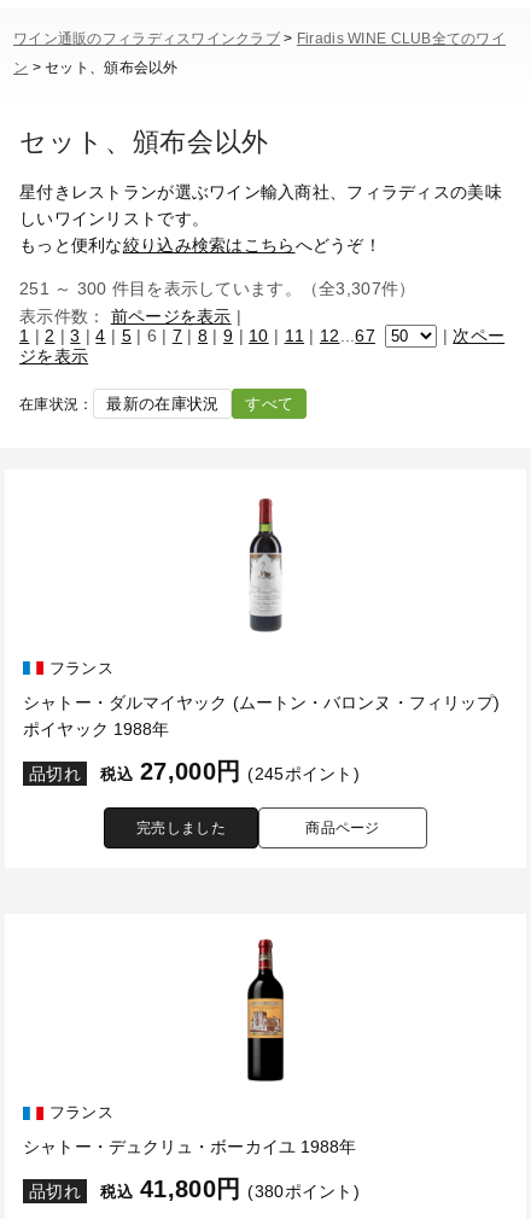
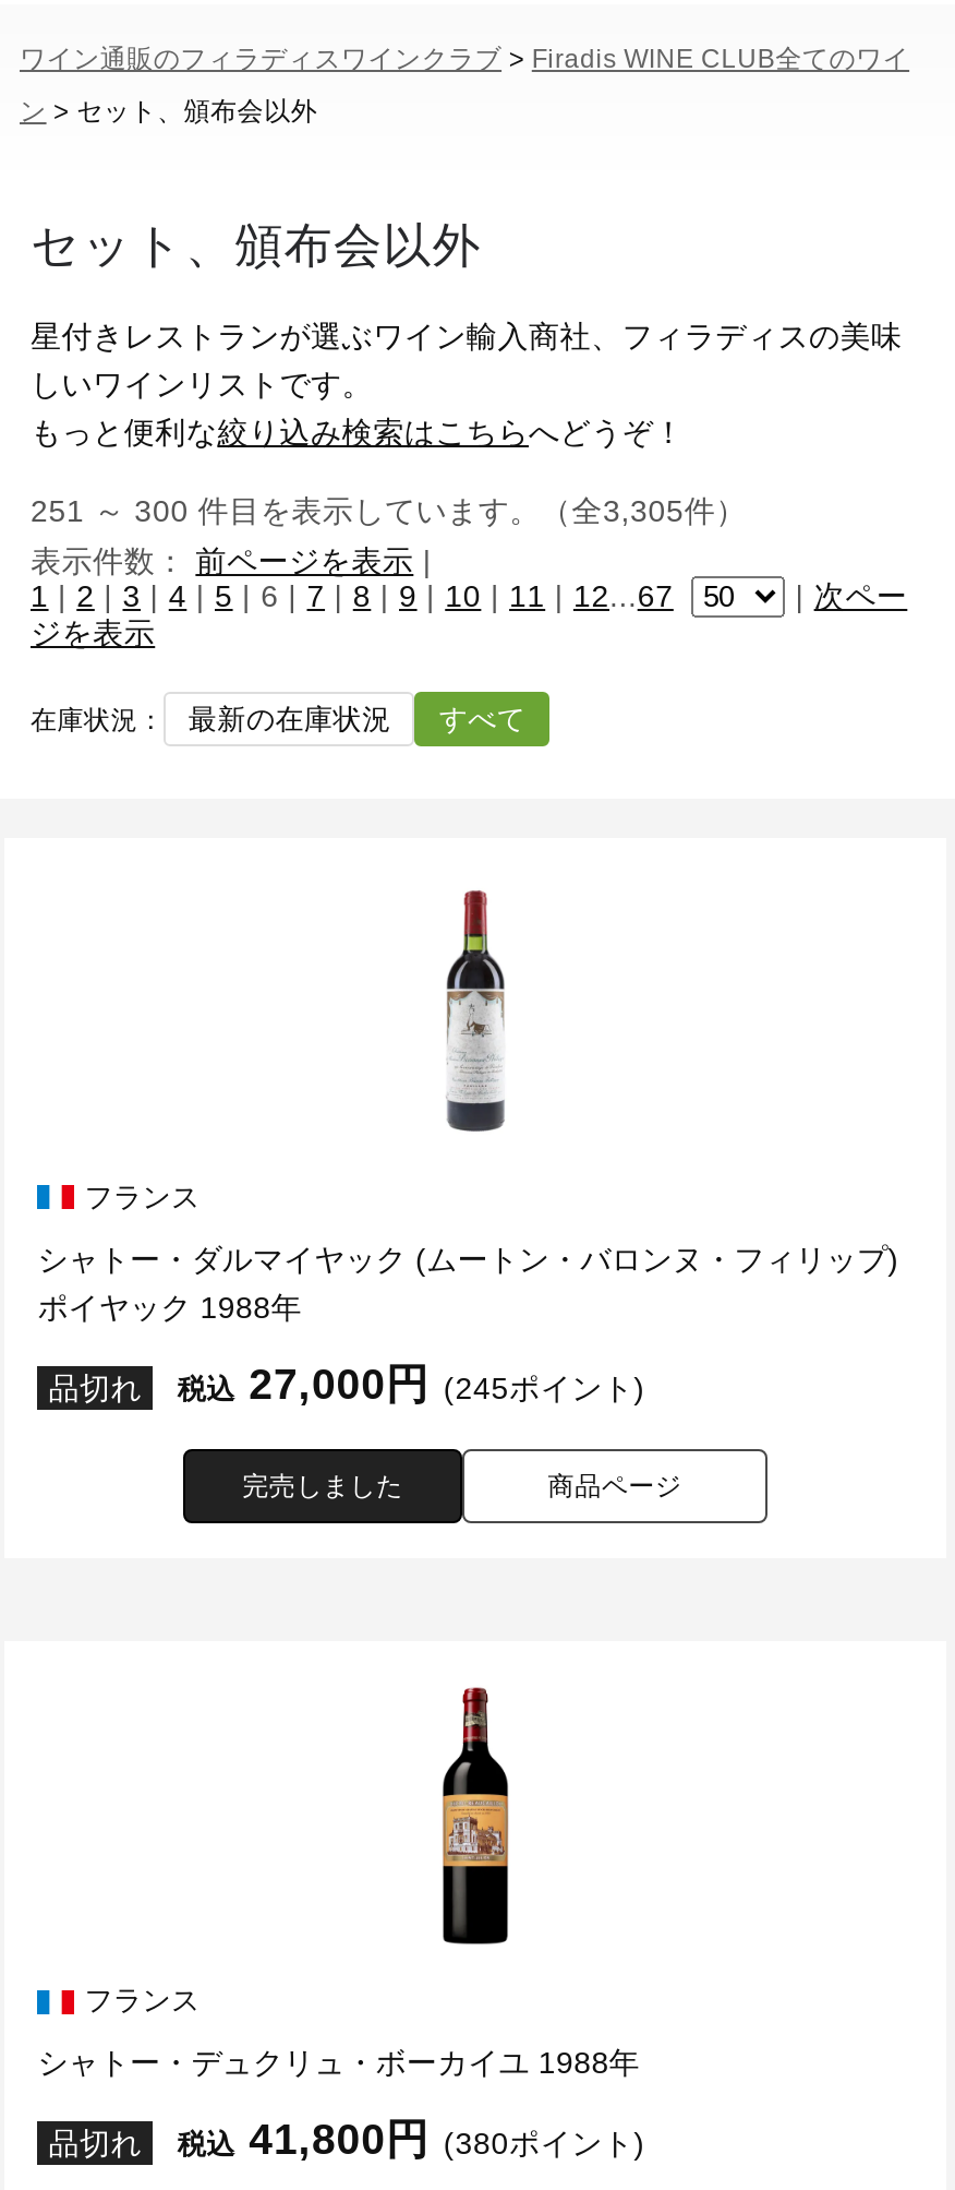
[19,279,416,298] 251 ～ 300 件目を表示しています。（全3,307件） -> [31,493,747,528] 251 ～ 300 件目を表示しています。（全3,305件）

